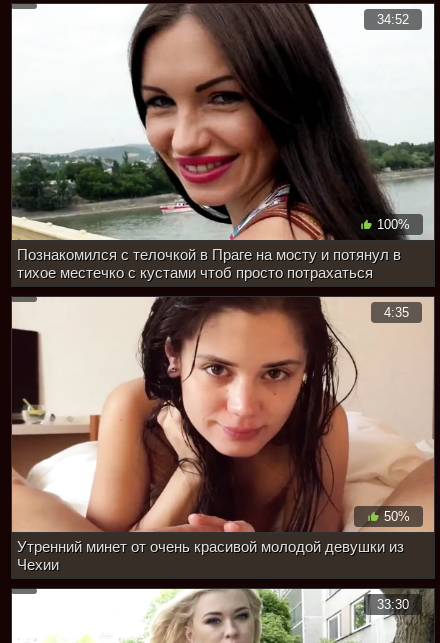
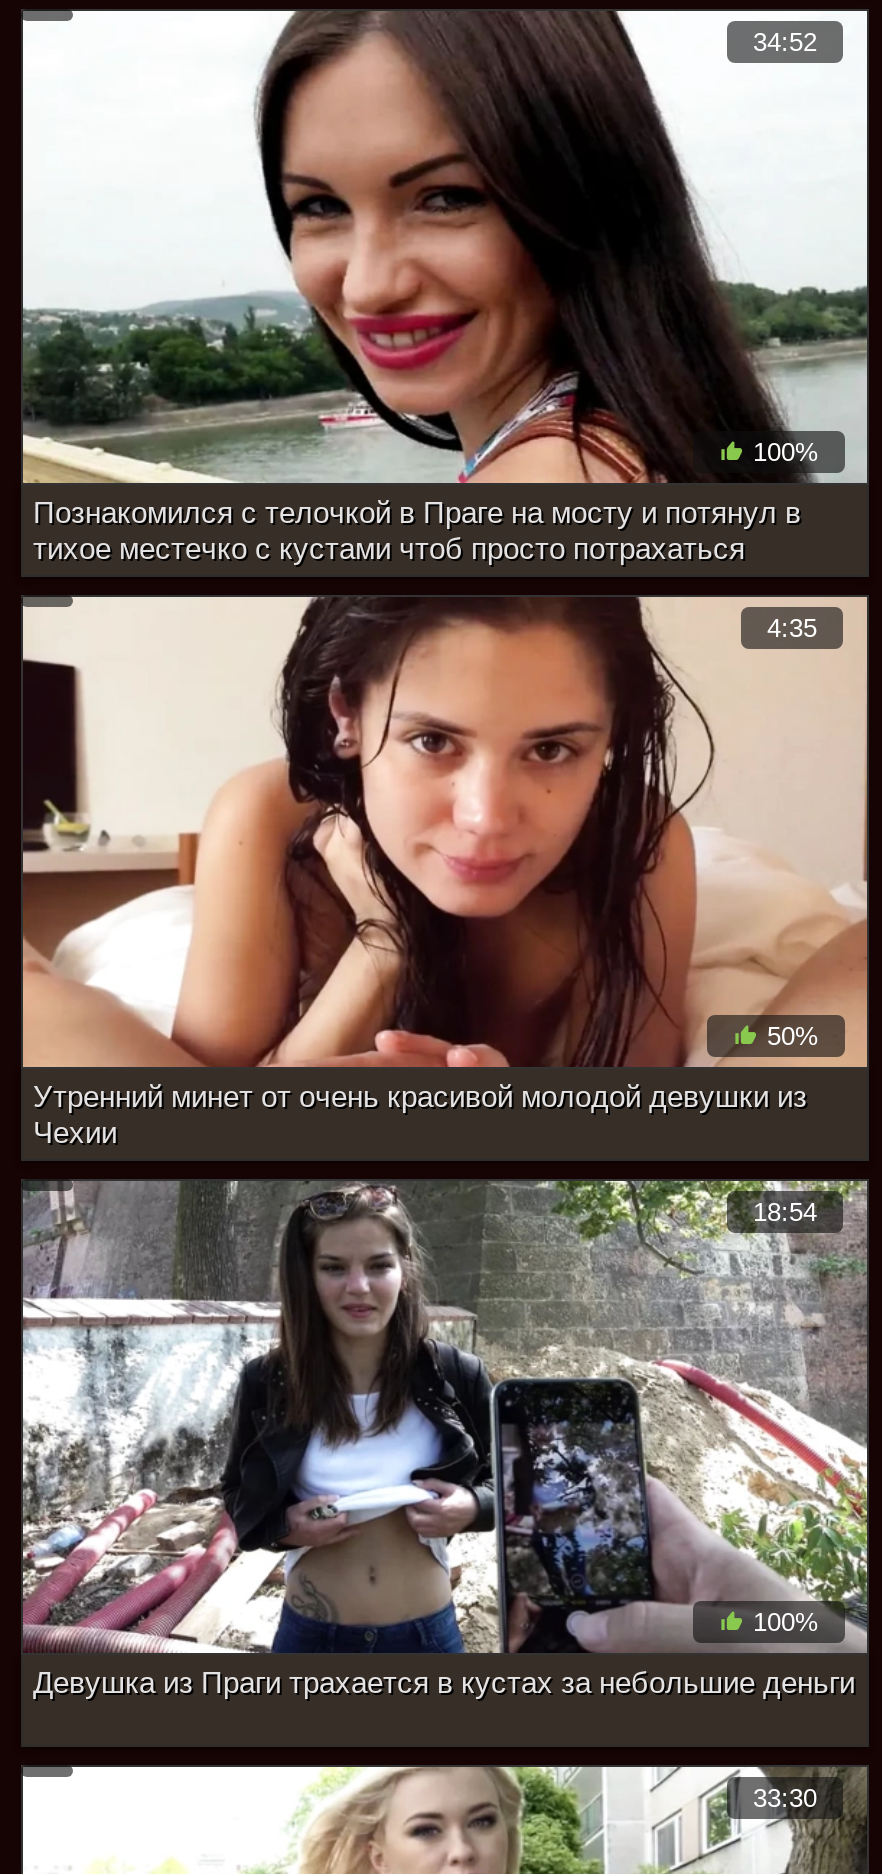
none -> [21,1179,867,1649] [image] | 100%
none -> [33,1664,855,1698] Девушка из Праги трахается в кустах за небольшие деньги
none -> [753,1197,817,1227] 18:54

